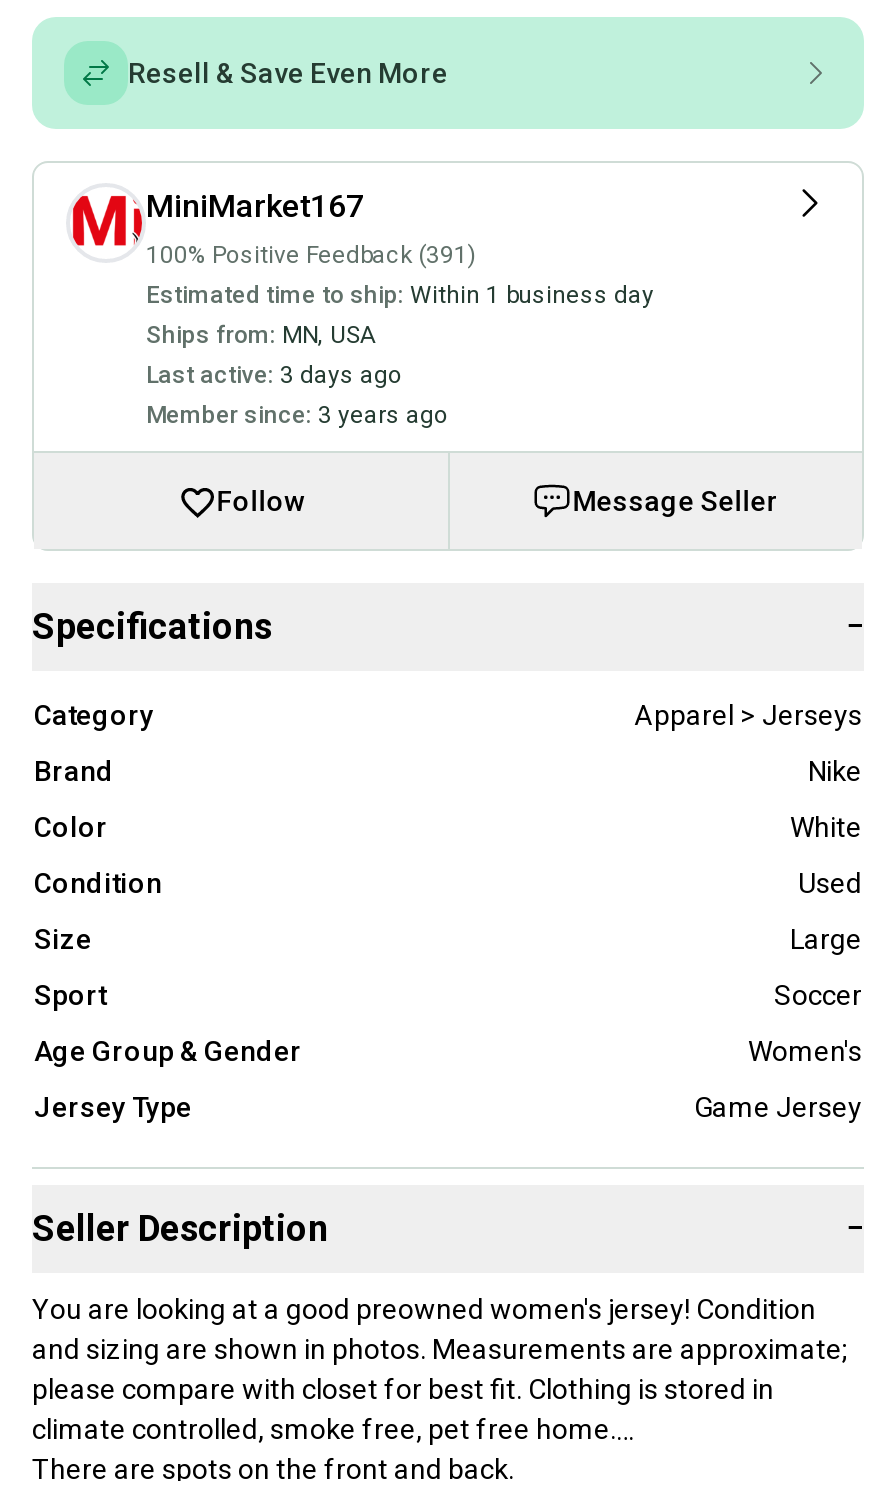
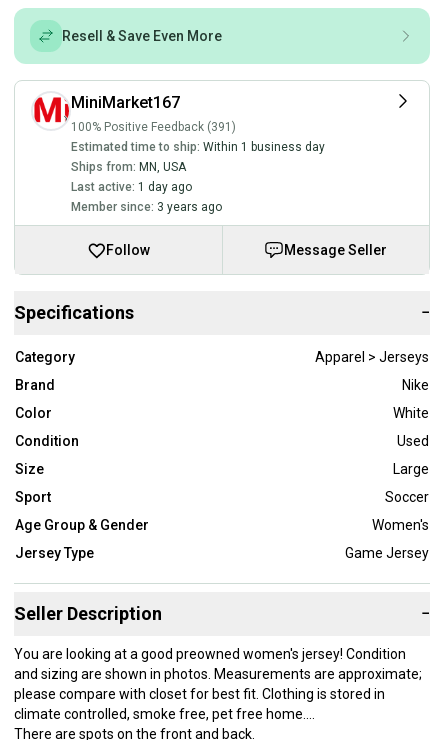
[146,362,402,390] Last active: 3 days ago -> [71,180,192,194] Last active: 1 day ago

